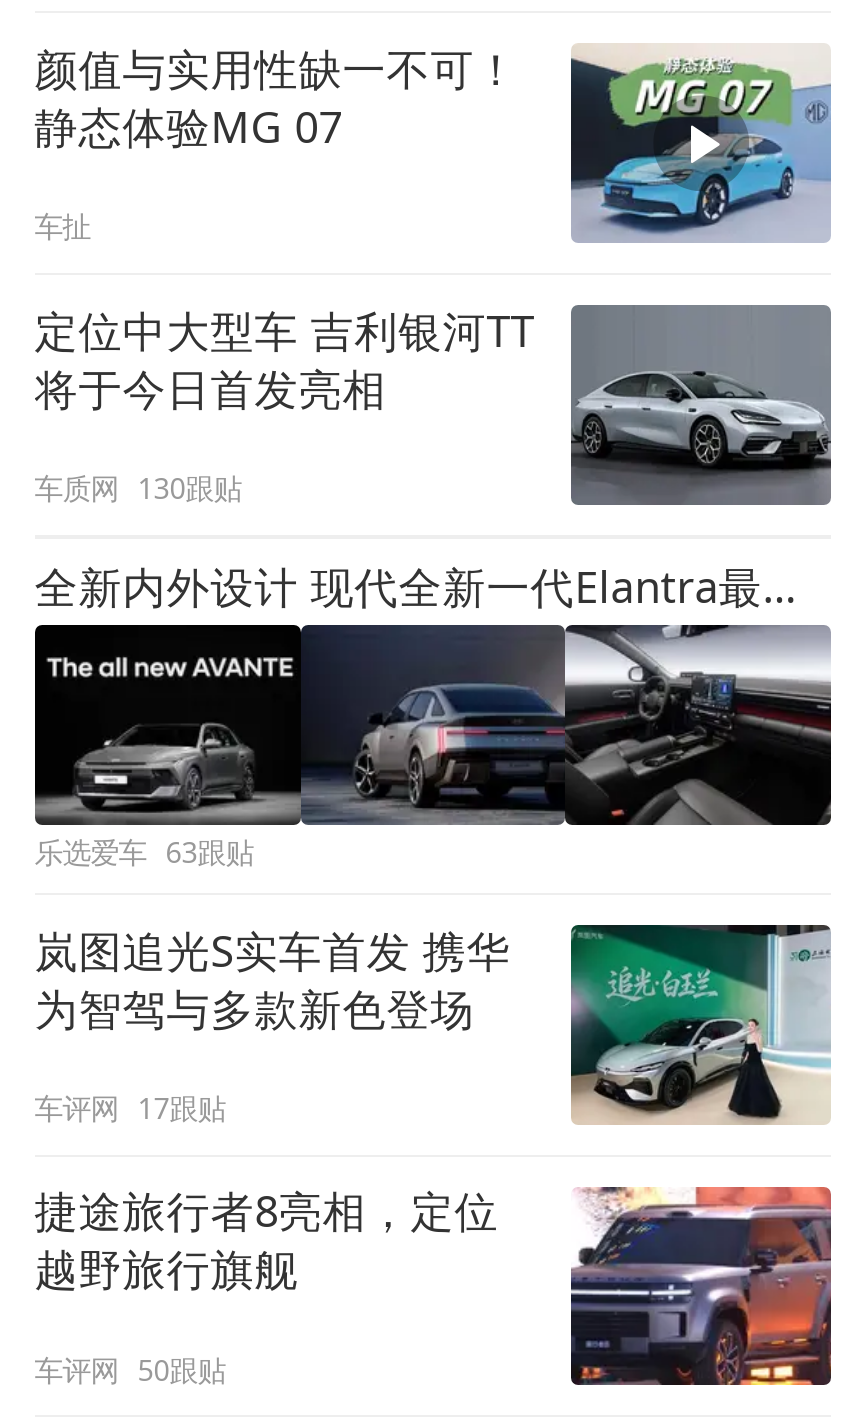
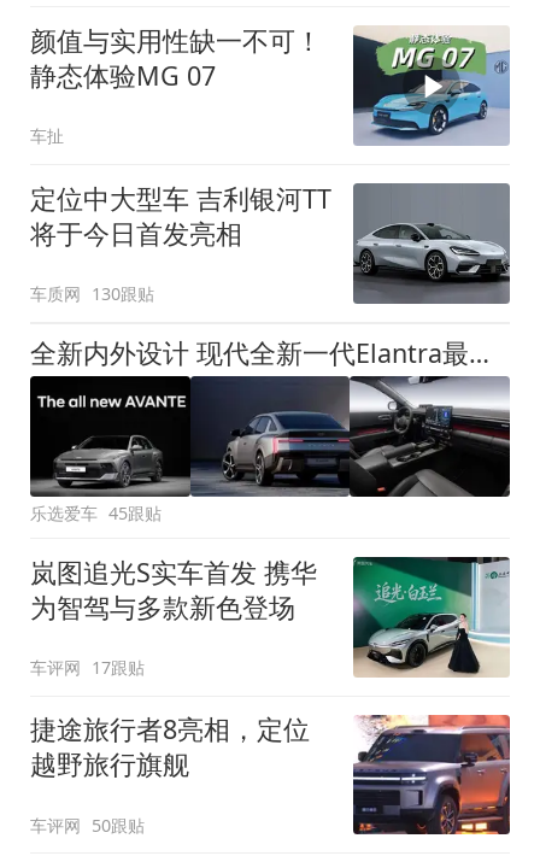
[34,834,254,872] 乐选爱车 63跟贴 -> [30,502,162,525] 乐选爱车 45跟贴

